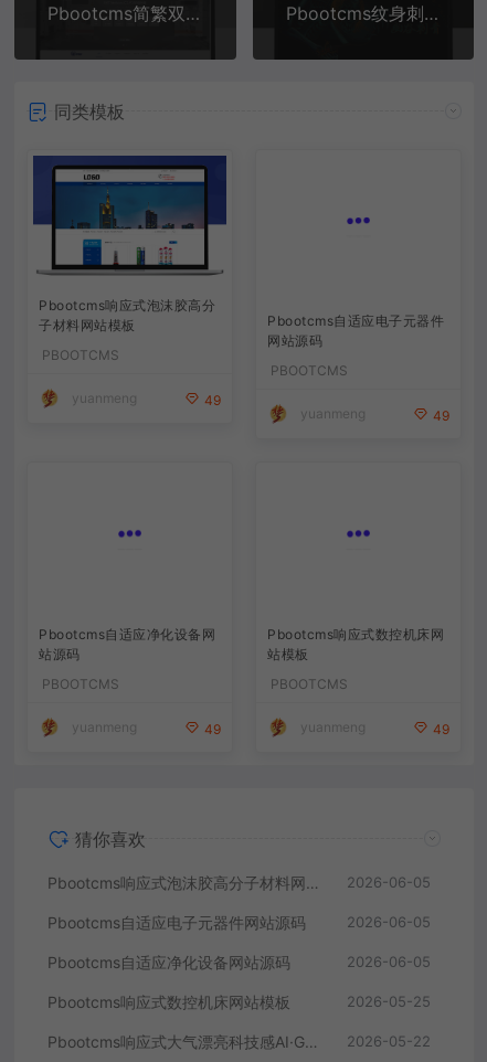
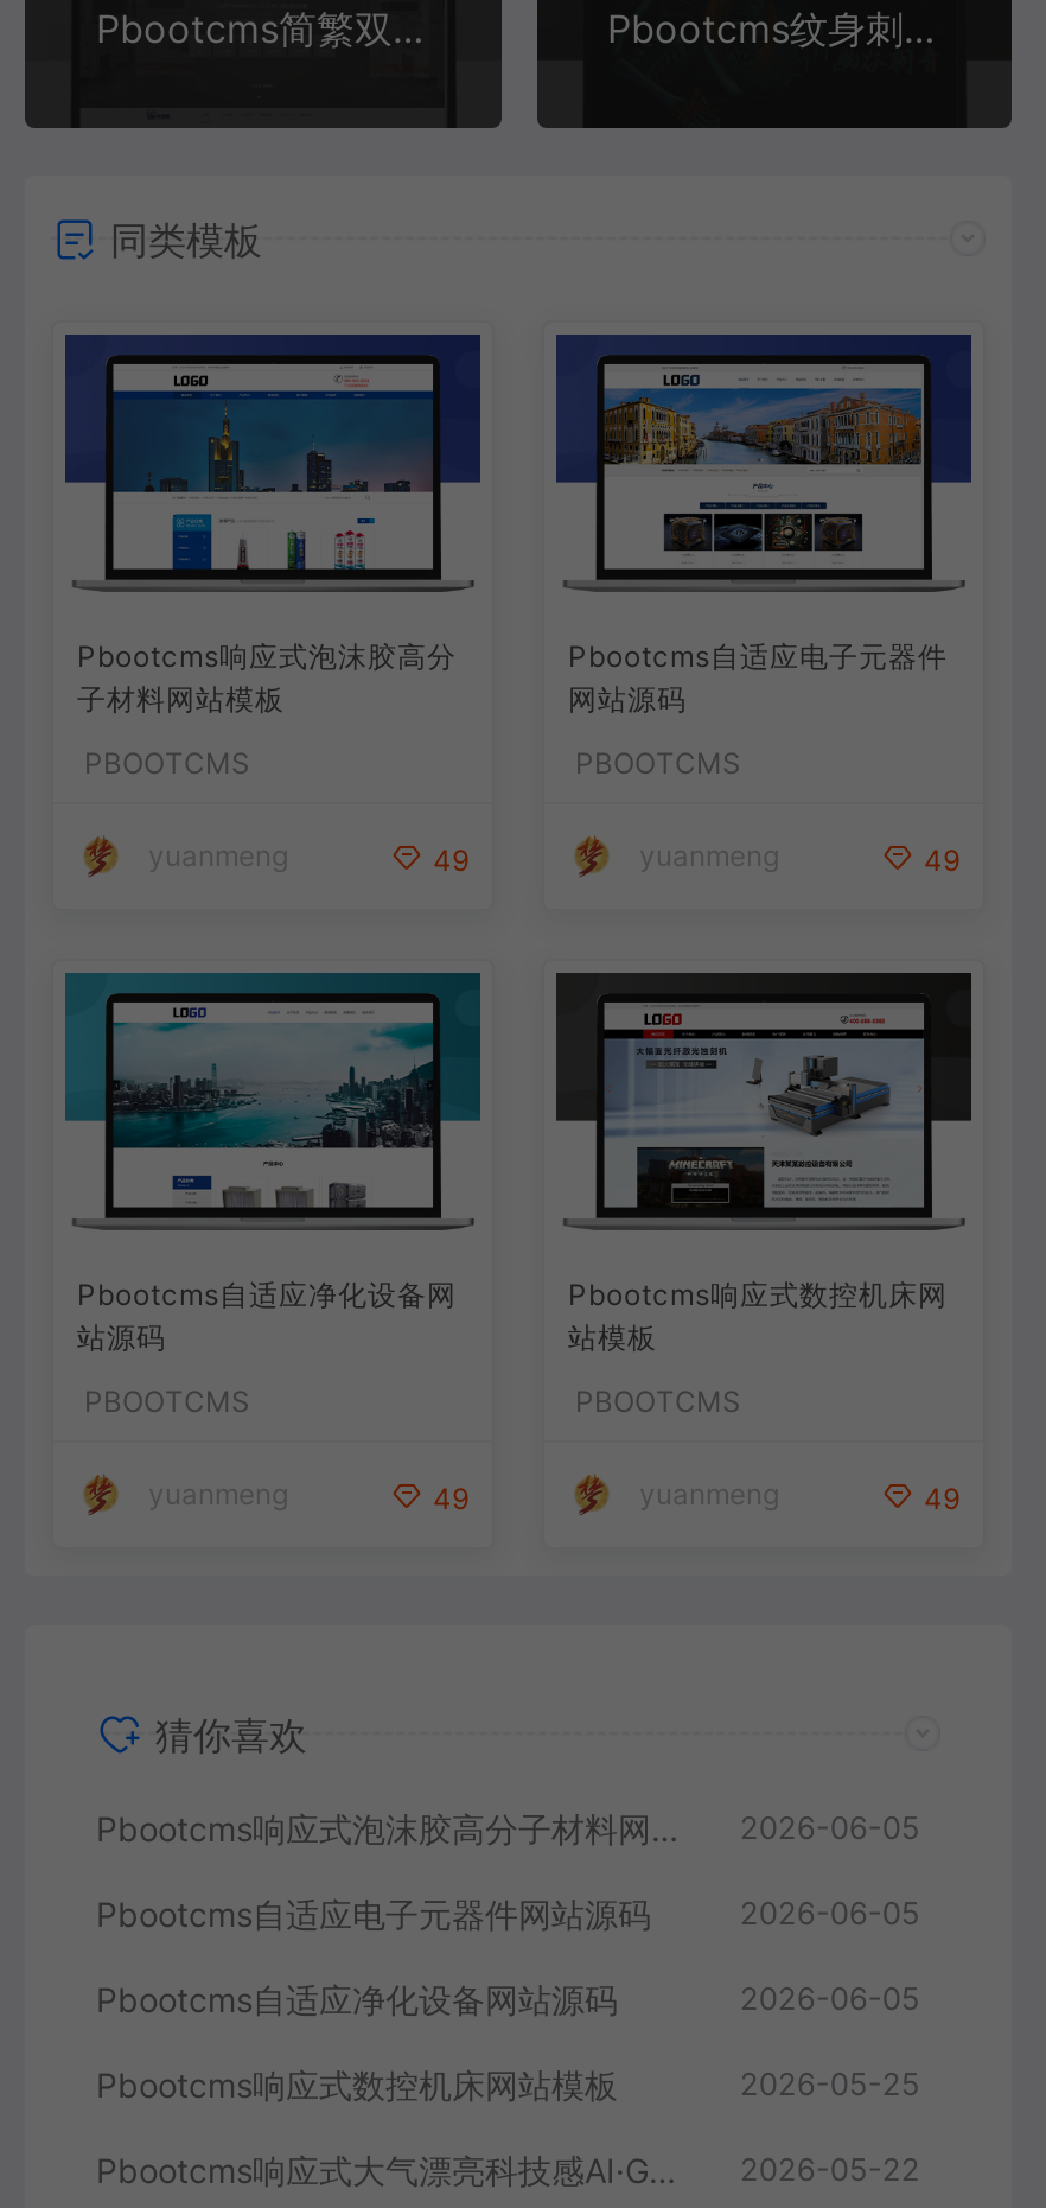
none -> [554,332,974,596] [image]
none -> [63,971,483,1234] [image]
none -> [554,971,974,1234] [image]

